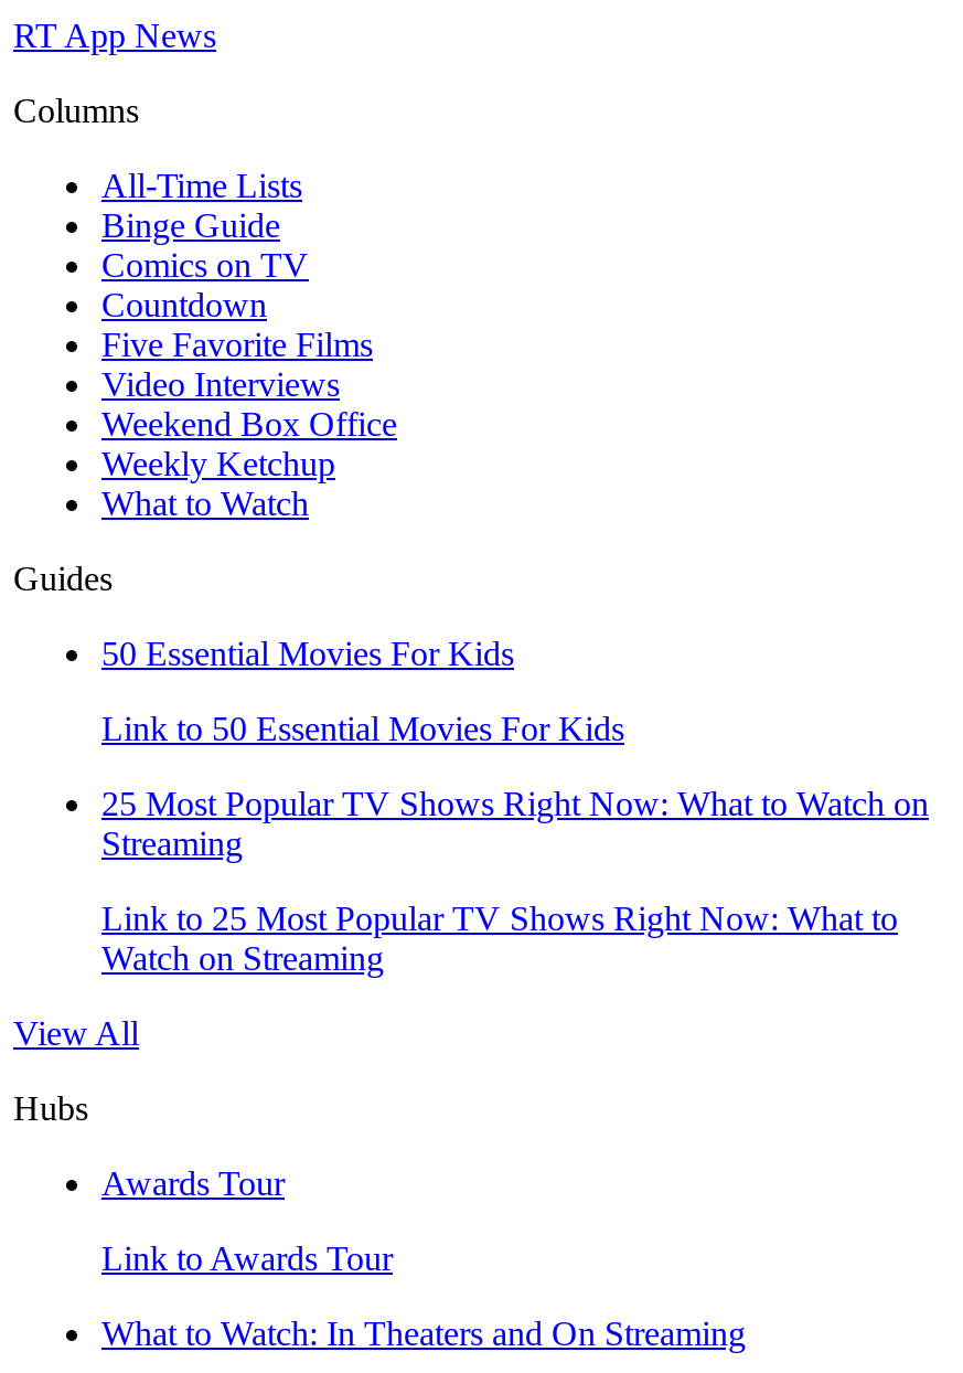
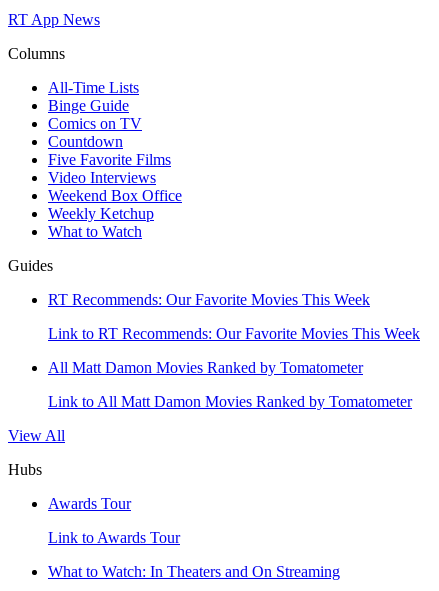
[101,635,514,672] 50 Essential Movies For Kids -> [48,291,370,308] RT Recommends: Our Favorite Movies This Week
[101,710,624,747] Link to 50 Essential Movies For Kids -> [48,325,420,342] Link to RT Recommends: Our Favorite Movies This Week
[101,785,929,862] 25 Most Popular TV Shows Right Now: What to Watch on | Streaming -> [48,359,363,376] All Matt Damon Movies Ranked by Tomatometer
[101,900,898,977] Link to 25 Most Popular TV Shows Right Now: What to | Watch on Streaming -> [48,393,412,410] Link to All Matt Damon Movies Ranked by Tomatometer

